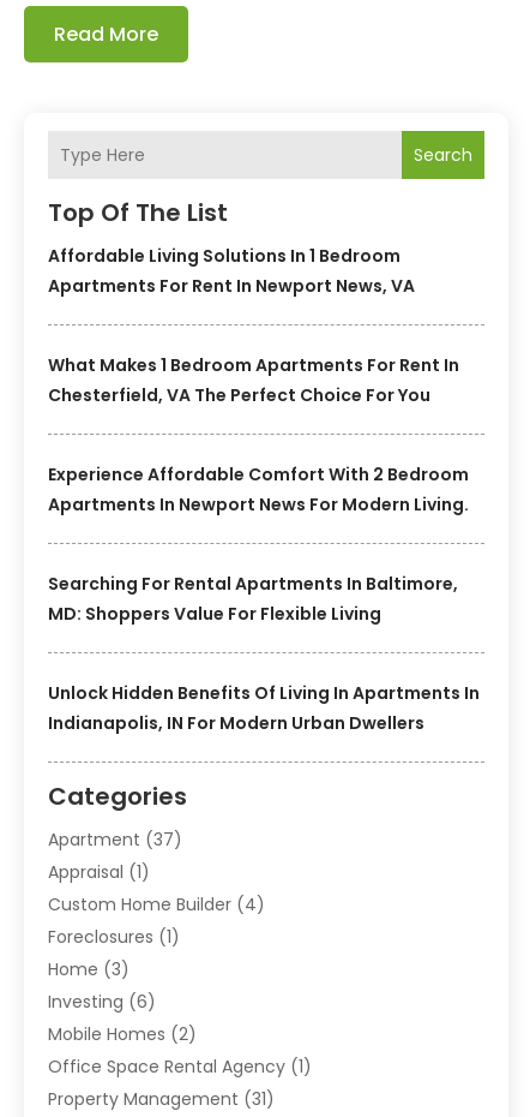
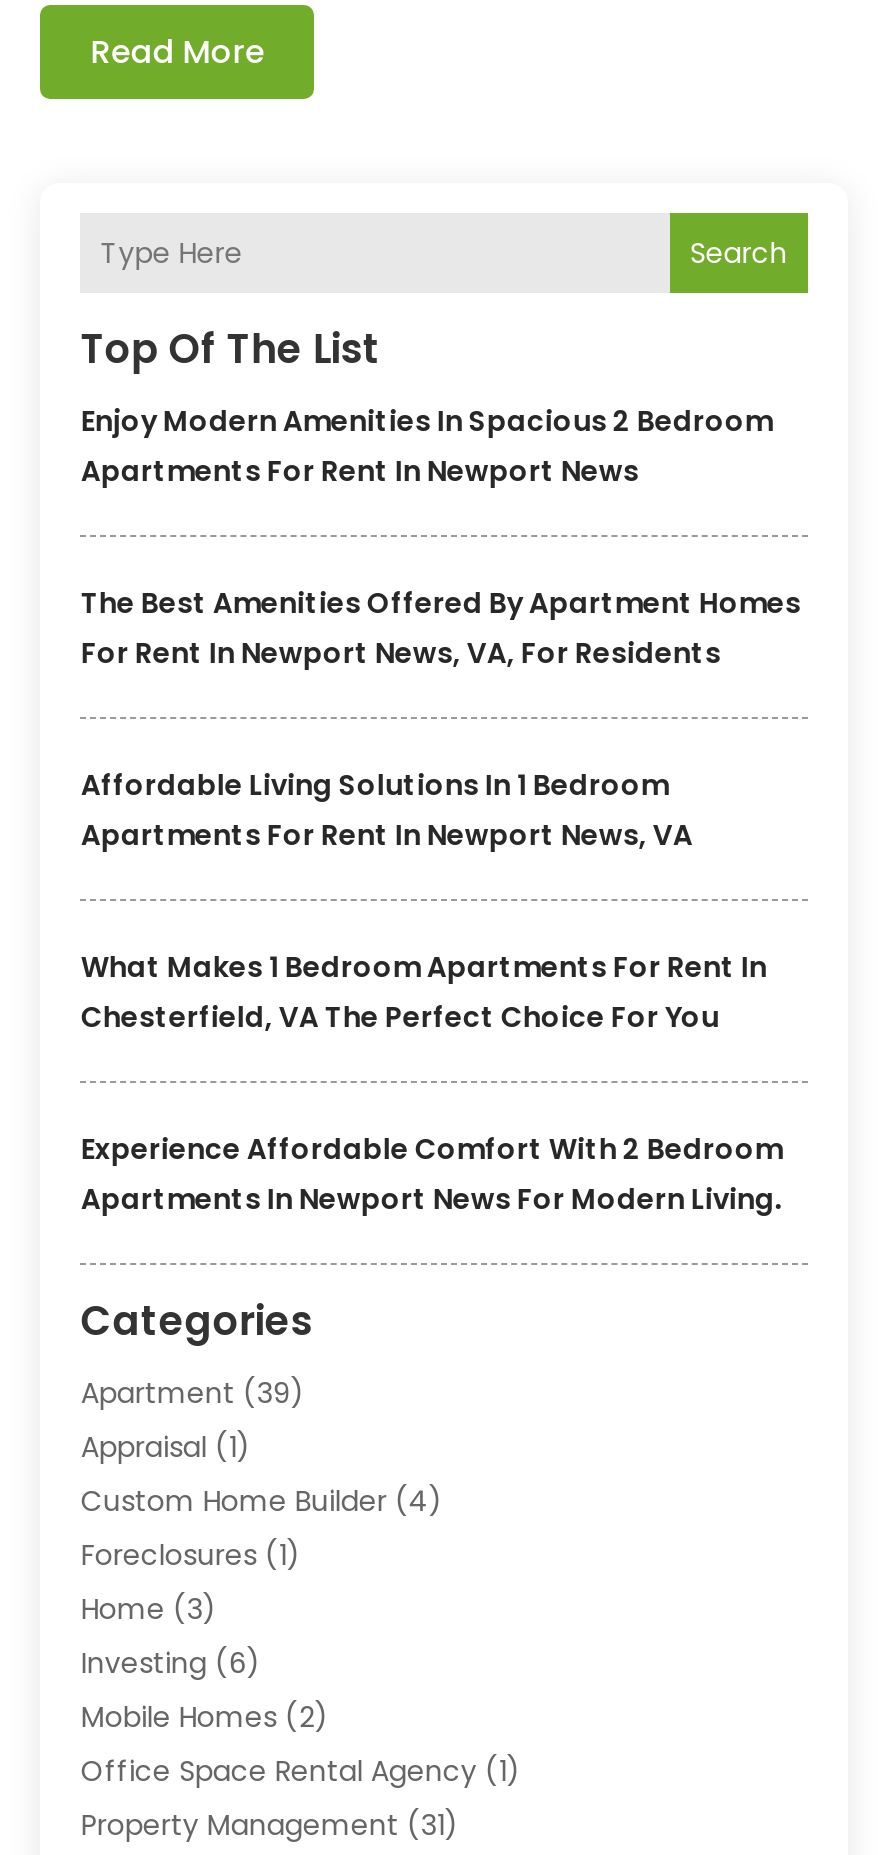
none -> [81,402,801,674] Enjoy Modern Amenities In Spacious 2 Bedroom | Apartments For Rent In Newport News | The Best Amenities Offered By Apartment Homes | For Rent In Newport News, VA, For Residents
moved [48,244,469,517] -> [81,766,783,1220]: Affordable Living Solutions In 1 Bedroom | Apartments For Rent In Newport News, VA | What Makes 1 Bedroom Apartments For Rent In | Chesterfield, VA The Perfect Choice For You | Experience Affordable Comfort With 2 Bedroom | Apartments In Newport News For Modern Living.
[48,572,480,735] Searching For Rental Apartments In Baltimore, | MD: Shoppers Value For Flexible Living | Unlock Hidden Benefits Of Living In Apartments In | Indianapolis, IN For Modern Urban Dwellers -> none
[48,828,183,852] Apartment (37) -> [81,1374,305,1414] Apartment (39)

